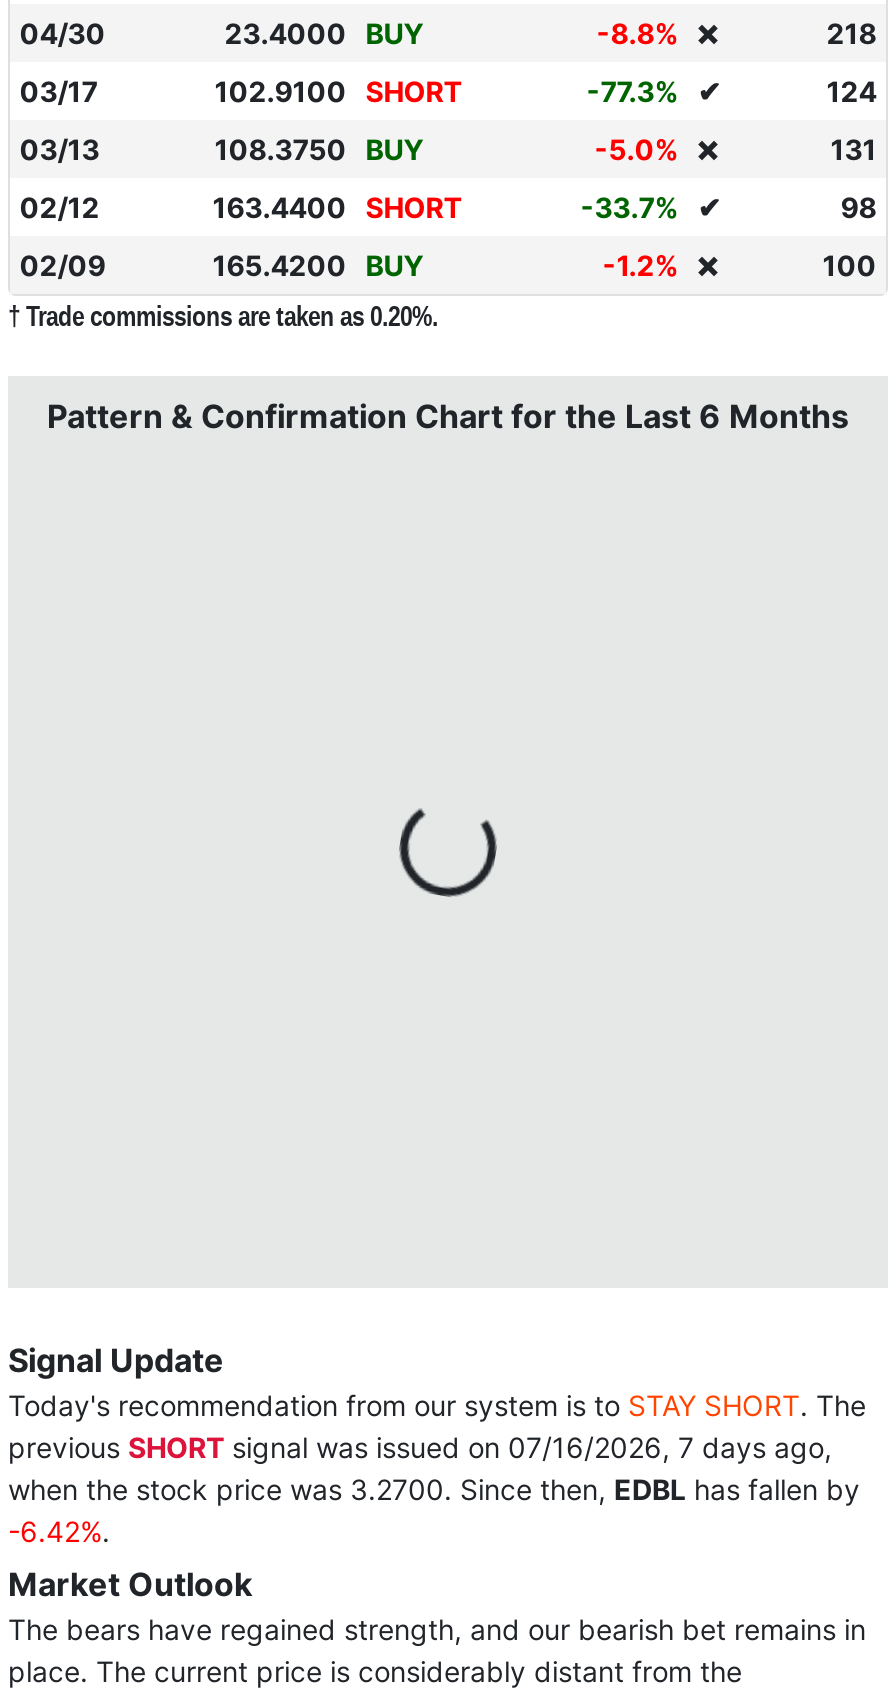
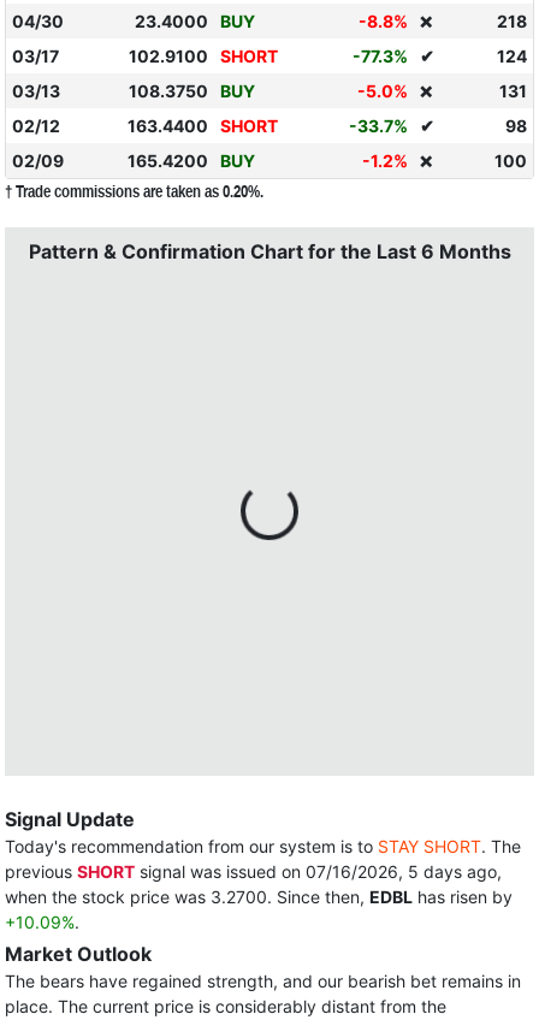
[8,1430,832,1464] previous SHORT signal was issued on 07/16/2026, 7 days ago, -> [5,861,502,882] previous SHORT signal was issued on 07/16/2026, 5 days ago,
[8,1472,860,1506] when the stock price was 3.2700. Since then, EDBL has fallen by -> [5,886,513,907] when the stock price was 3.2700. Since then, EDBL has risen by
[8,1514,110,1548] -6.42%. -> [5,912,79,932] +10.09%.

